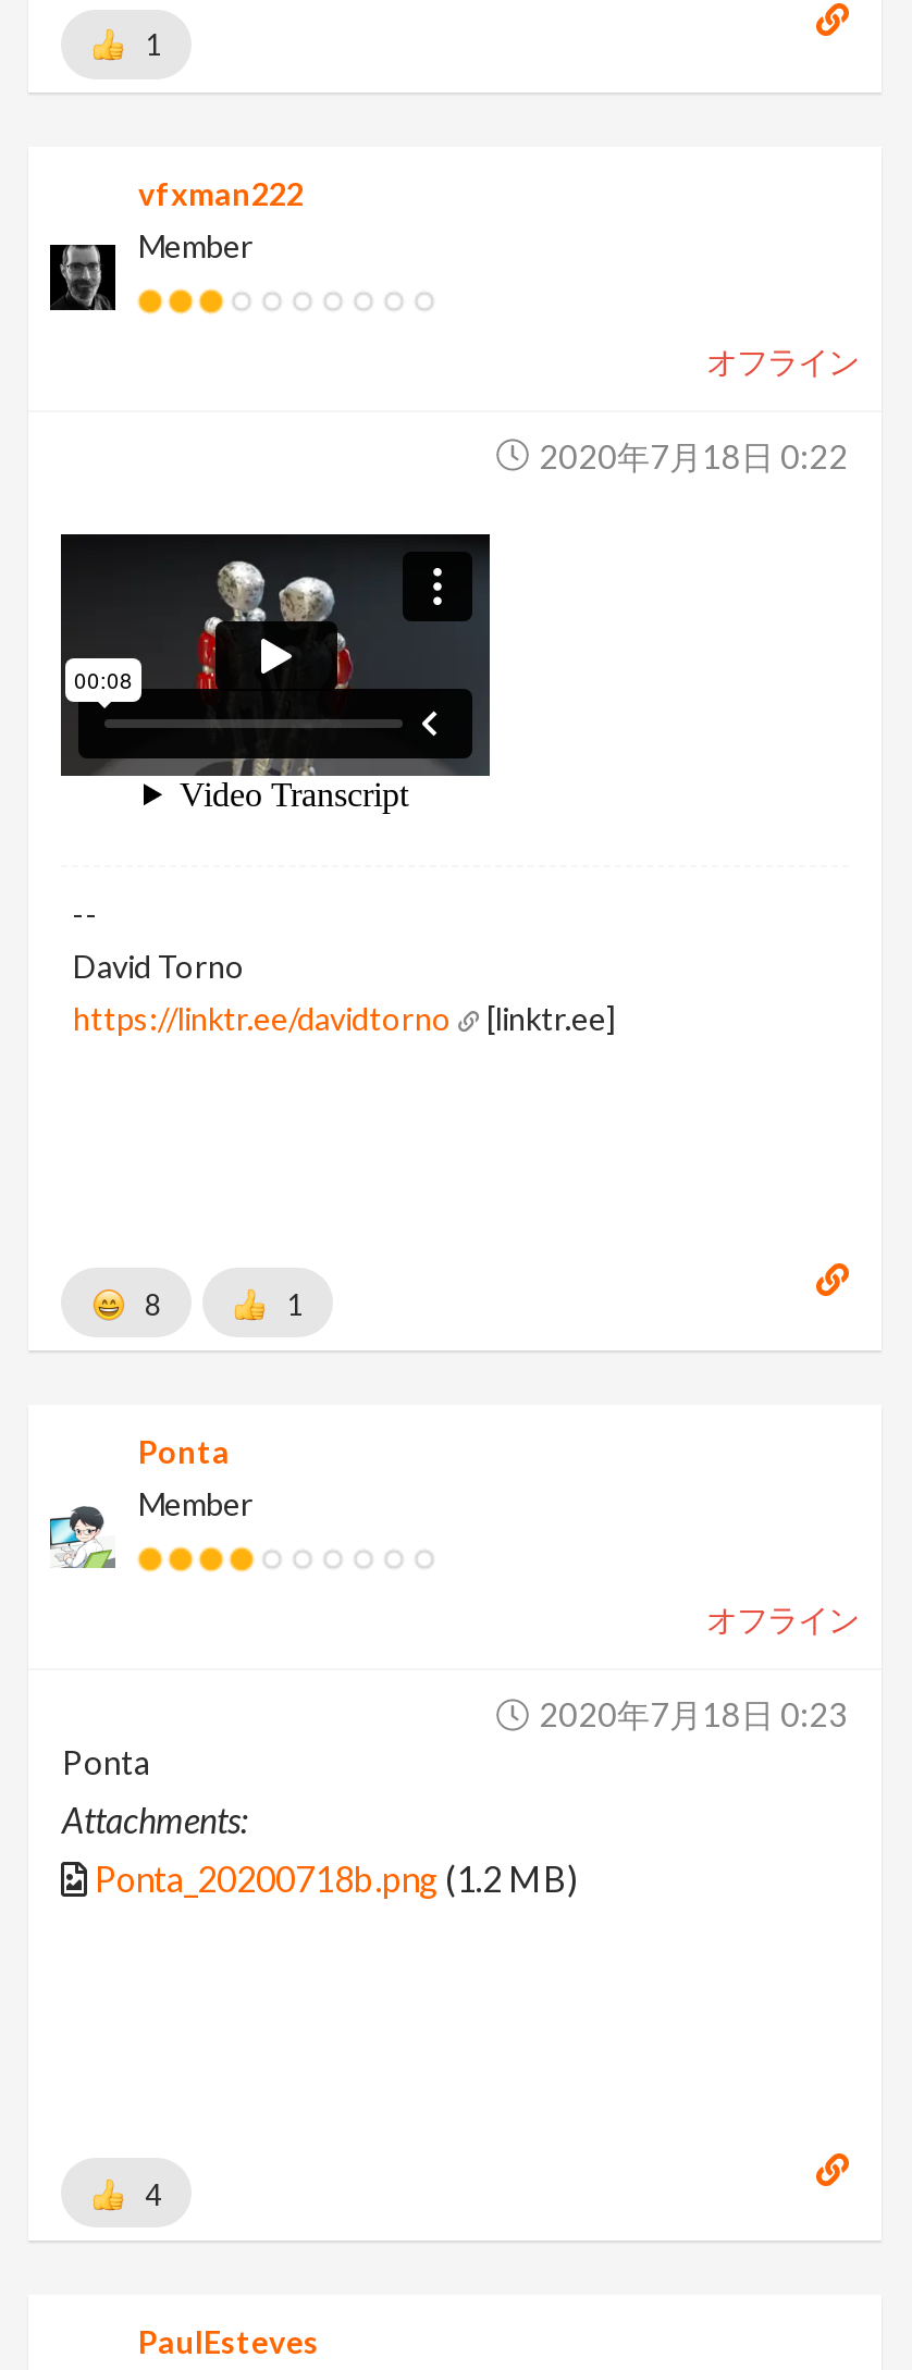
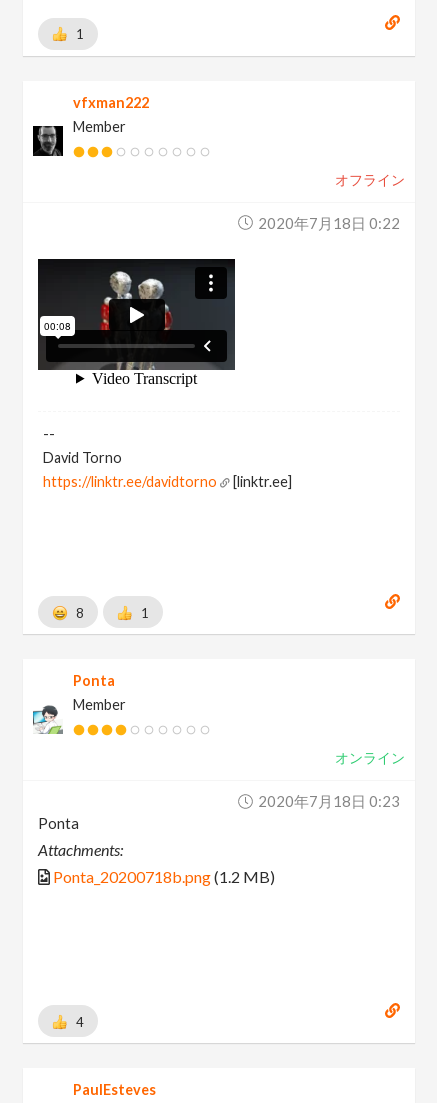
[706,1600,859,1637] オフライン -> [334,749,404,766] オンライン

